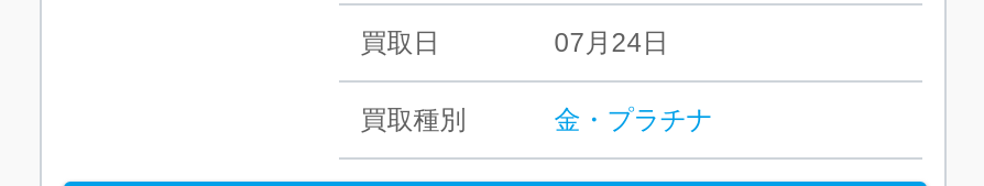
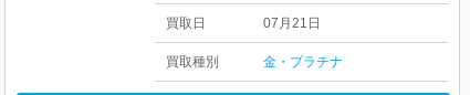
[554,28,669,59] 07月24日 -> [263,16,320,31] 07月21日

